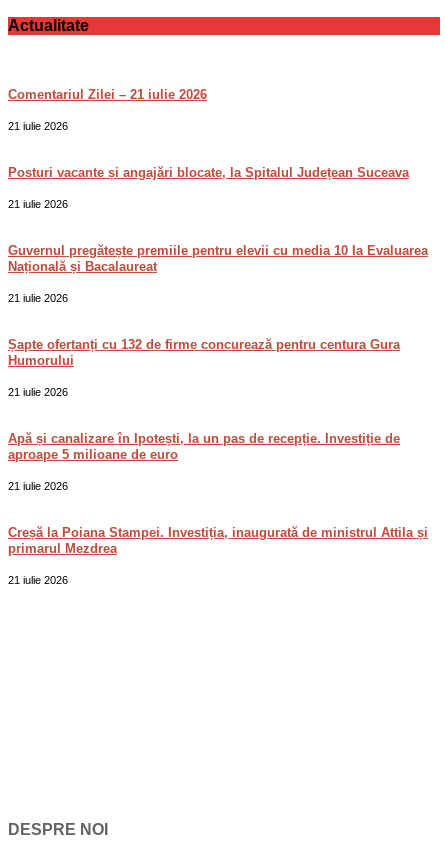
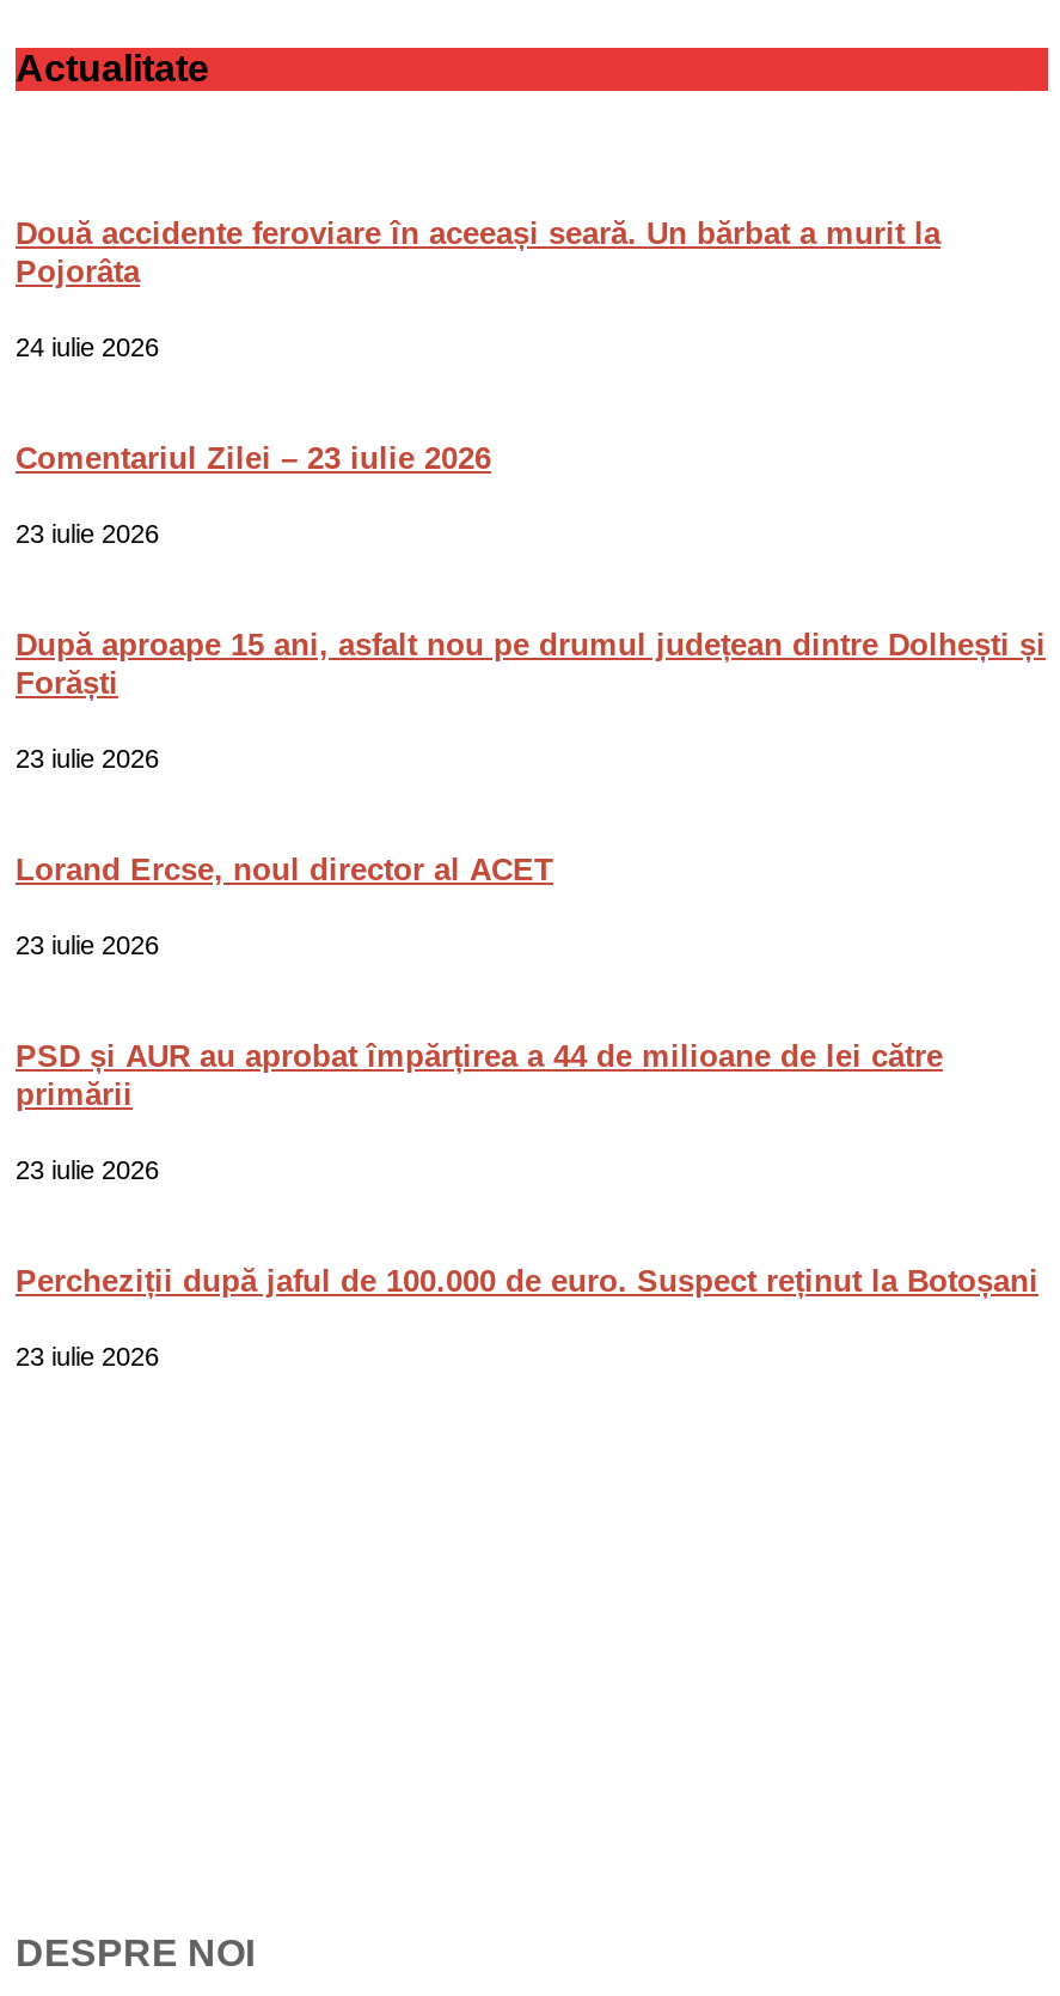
[8,87,207,102] Comentariul Zilei – 21 iulie 2026 -> [16,215,940,289] Două accidente feroviare în aceeași seară. Un bărbat a murit la | Pojorâta
[8,120,68,132] 21 iulie 2026 -> [16,332,159,361] 24 iulie 2026
[8,165,409,180] Posturi vacante și angajări blocate, la Spitalul Județean Suceava -> [16,440,491,476] Comentariul Zilei – 23 iulie 2026
[8,198,68,210] 21 iulie 2026 -> [16,519,159,547] 23 iulie 2026
[8,243,428,274] Guvernul pregătește premiile pentru elevii cu media 10 la Evaluarea | Națională și Bacalaureat -> [16,626,1046,701] După aproape 15 ani, asfalt nou pe drumul județean dintre Dolhești și | Forăști
[8,292,68,304] 21 iulie 2026 -> [16,744,159,772] 23 iulie 2026
[8,337,400,368] Șapte ofertanți cu 132 de firme concurează pentru centura Gura | Humorului -> [16,851,553,887] Lorand Ercse, noul director al ACET
[8,386,68,398] 21 iulie 2026 -> [16,930,159,959] 23 iulie 2026
[8,431,400,462] Apă și canalizare în Ipotești, la un pas de recepție. Investiție de | aproape 5 milioane de euro -> [16,1038,943,1112] PSD și AUR au aprobat împărțirea a 44 de milioane de lei către | primării
[8,480,68,492] 21 iulie 2026 -> [16,1155,159,1184] 23 iulie 2026
[8,525,428,556] Creșă la Poiana Stampei. Investiția, inaugurată de ministrul Attila și | primarul Mezdrea -> [16,1263,1038,1299] Percheziții după jaful de 100.000 de euro. Suspect reținut la Botoșani
[8,574,68,586] 21 iulie 2026 -> [16,1342,159,1370] 23 iulie 2026

